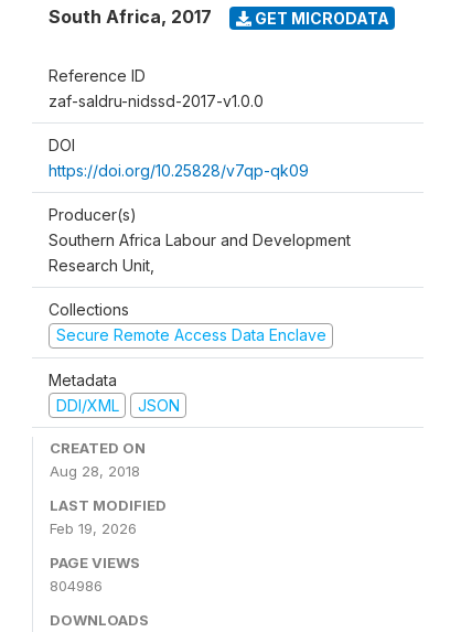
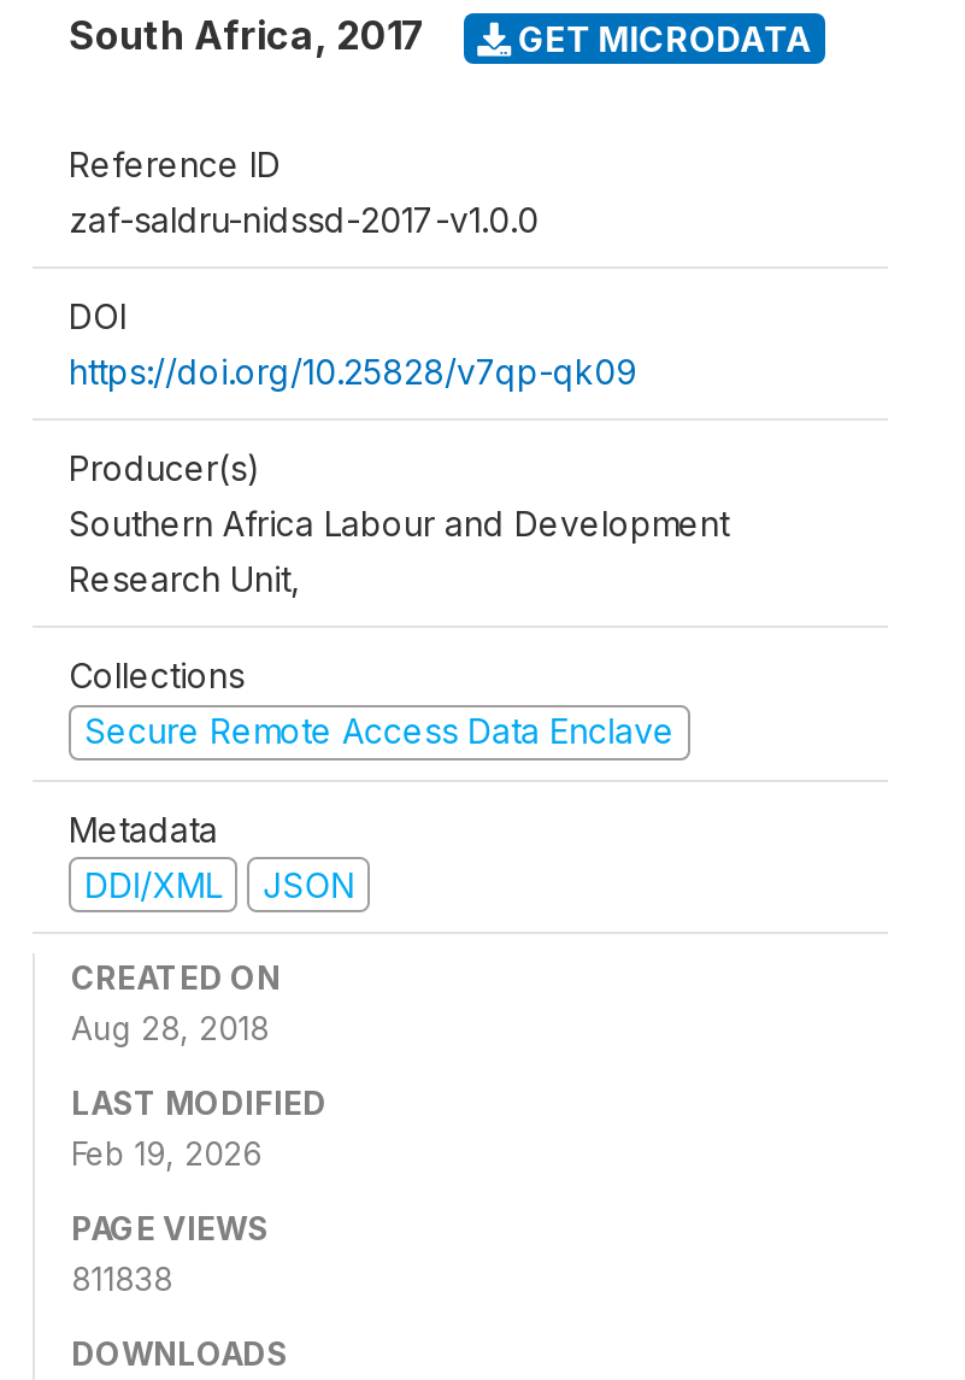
[50,577,103,594] 804986 -> [71,1259,172,1298] 811838

